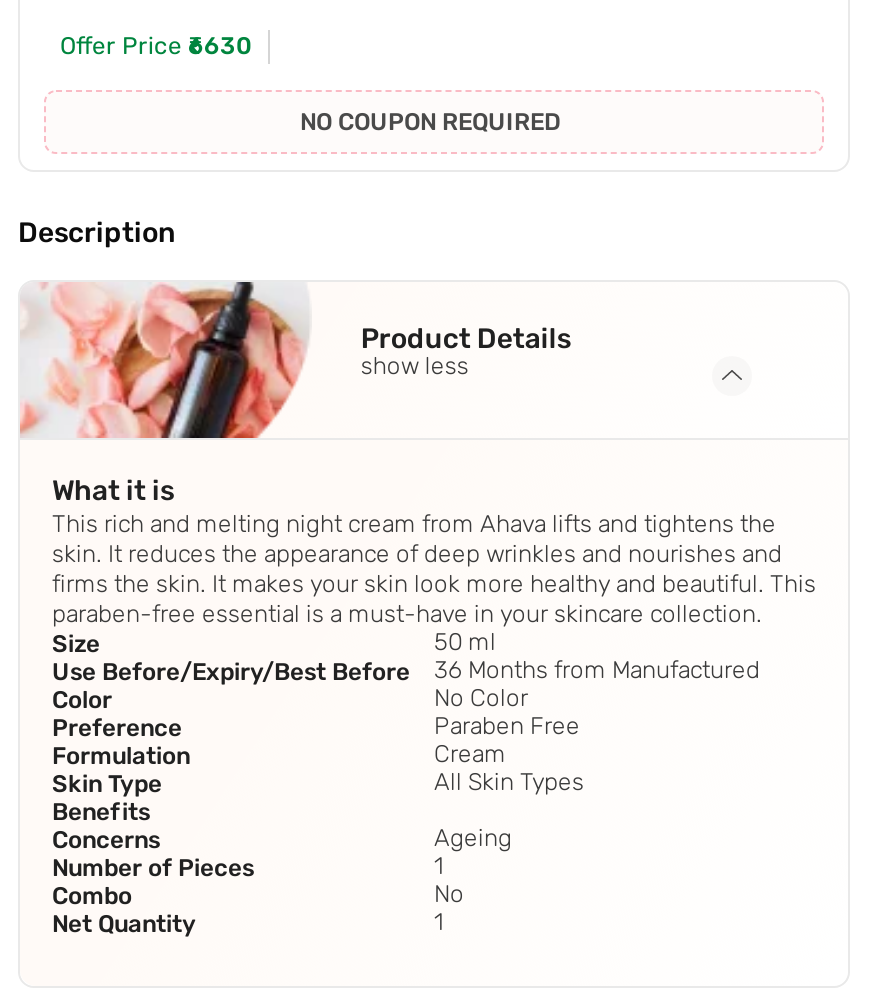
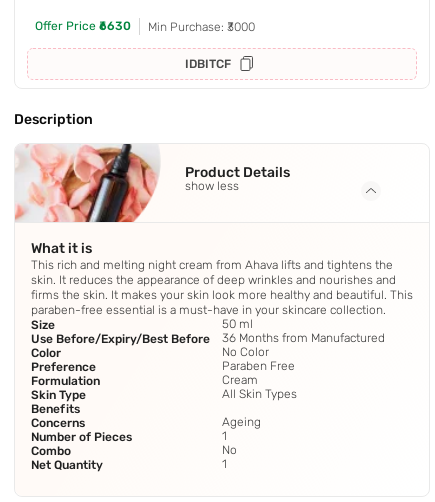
[300,109,560,137] NO COUPON REQUIRED -> [148,20,255,71] Min Purchase: ₹3000 | IDBITCF

